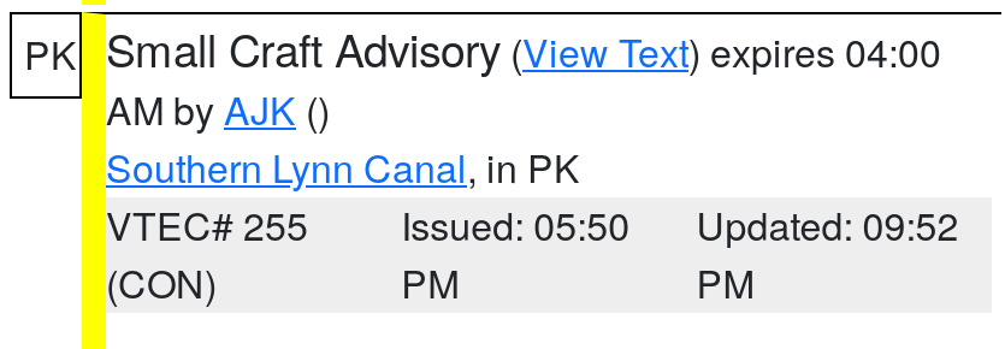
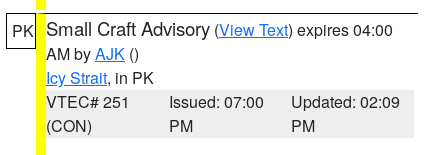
[106,140,580,253] Southern Lynn Canal, in PK | VTEC# 255 -> [46,66,154,113] Icy Strait, in PK | VTEC# 251
[401,197,630,253] Issued: 05:50 -> [169,90,264,113] Issued: 07:00
[696,197,959,253] Updated: 09:52 -> [291,90,400,113] Updated: 02:09

